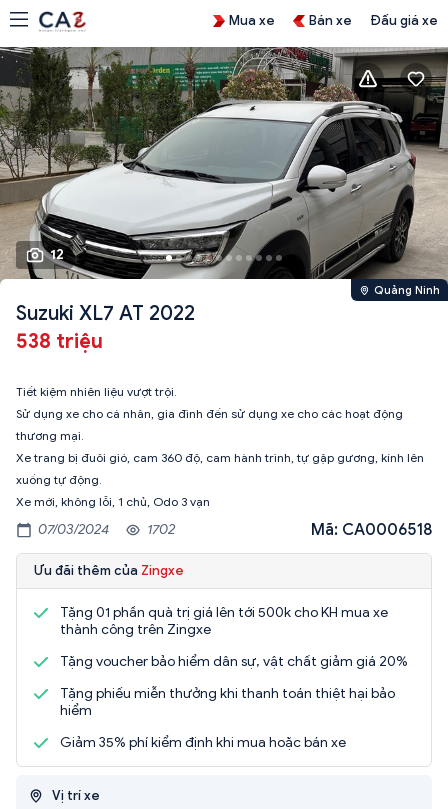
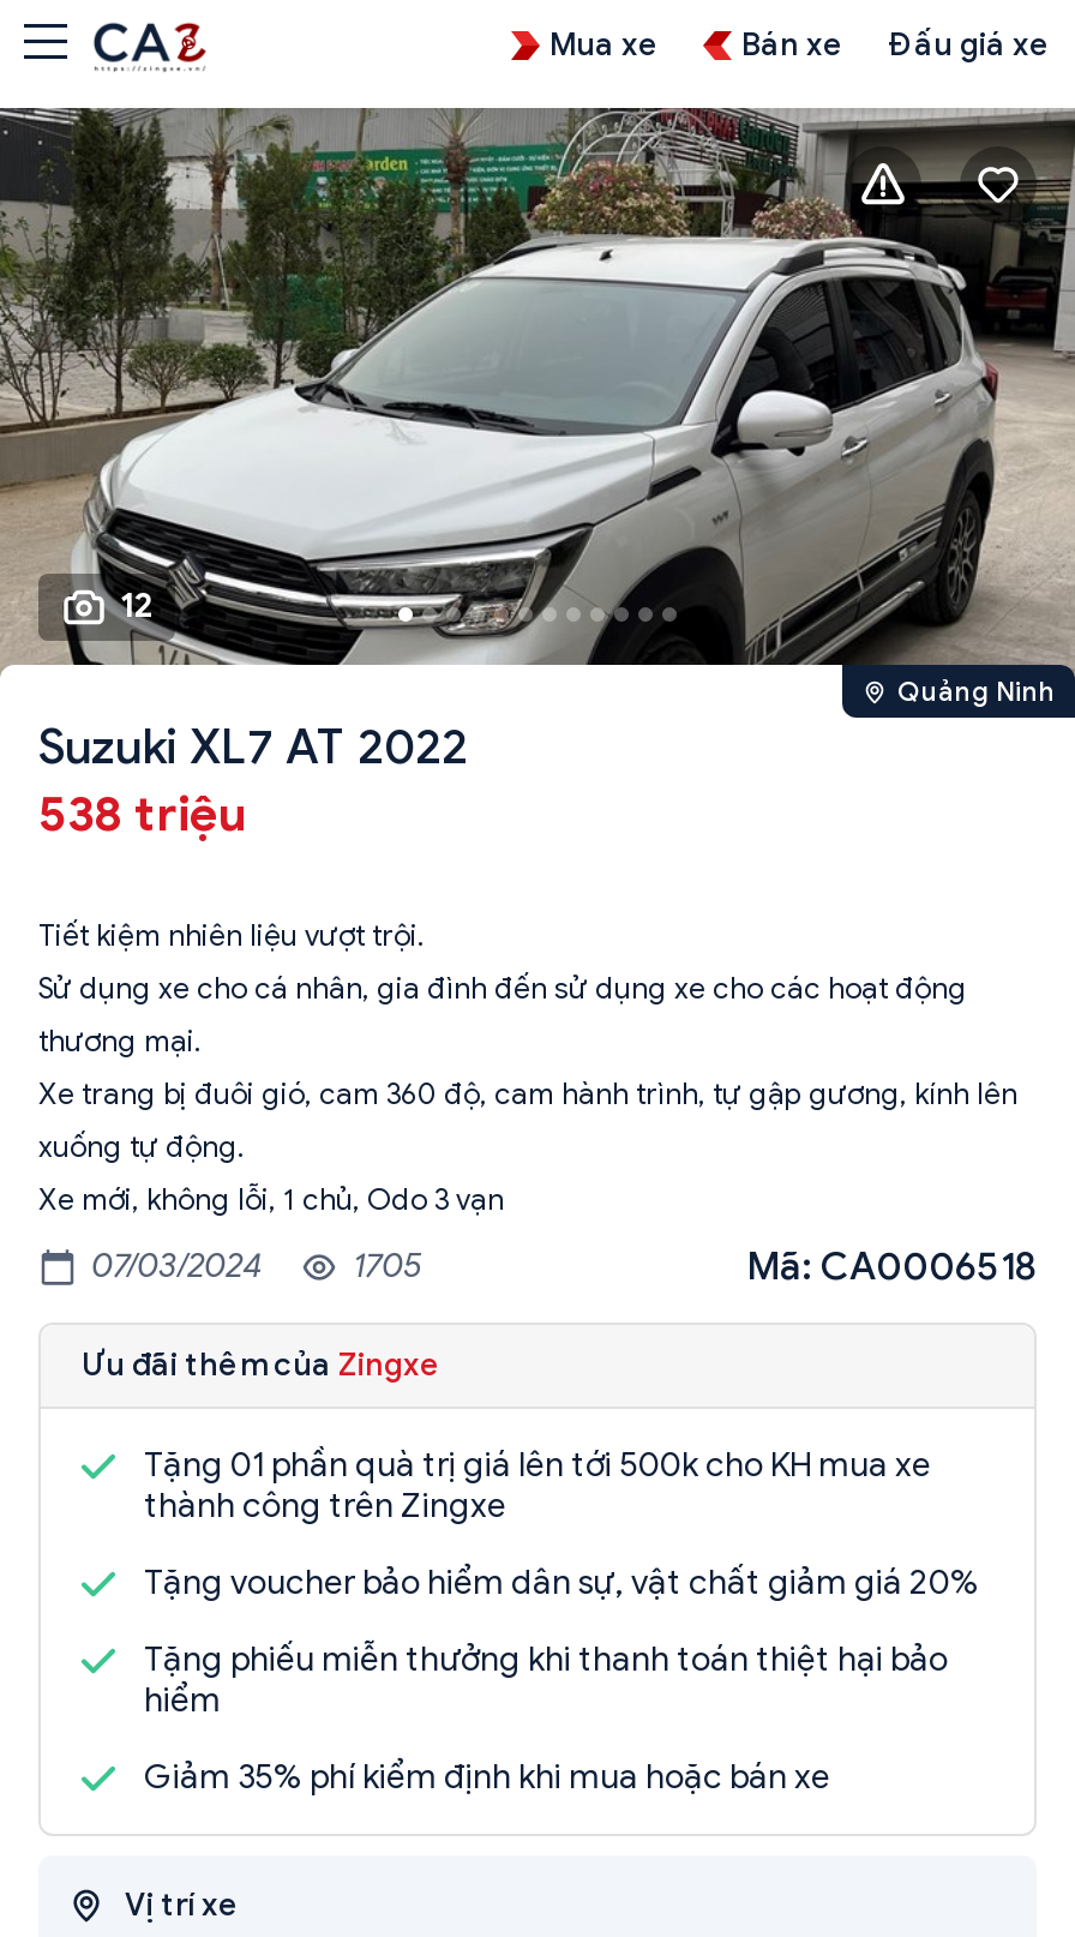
[147,521,175,538] 1702 -> [353,1245,422,1286] 1705

